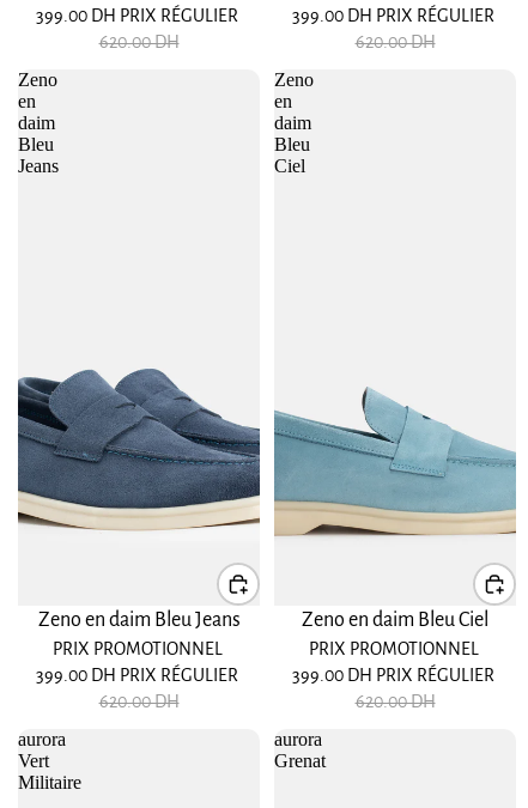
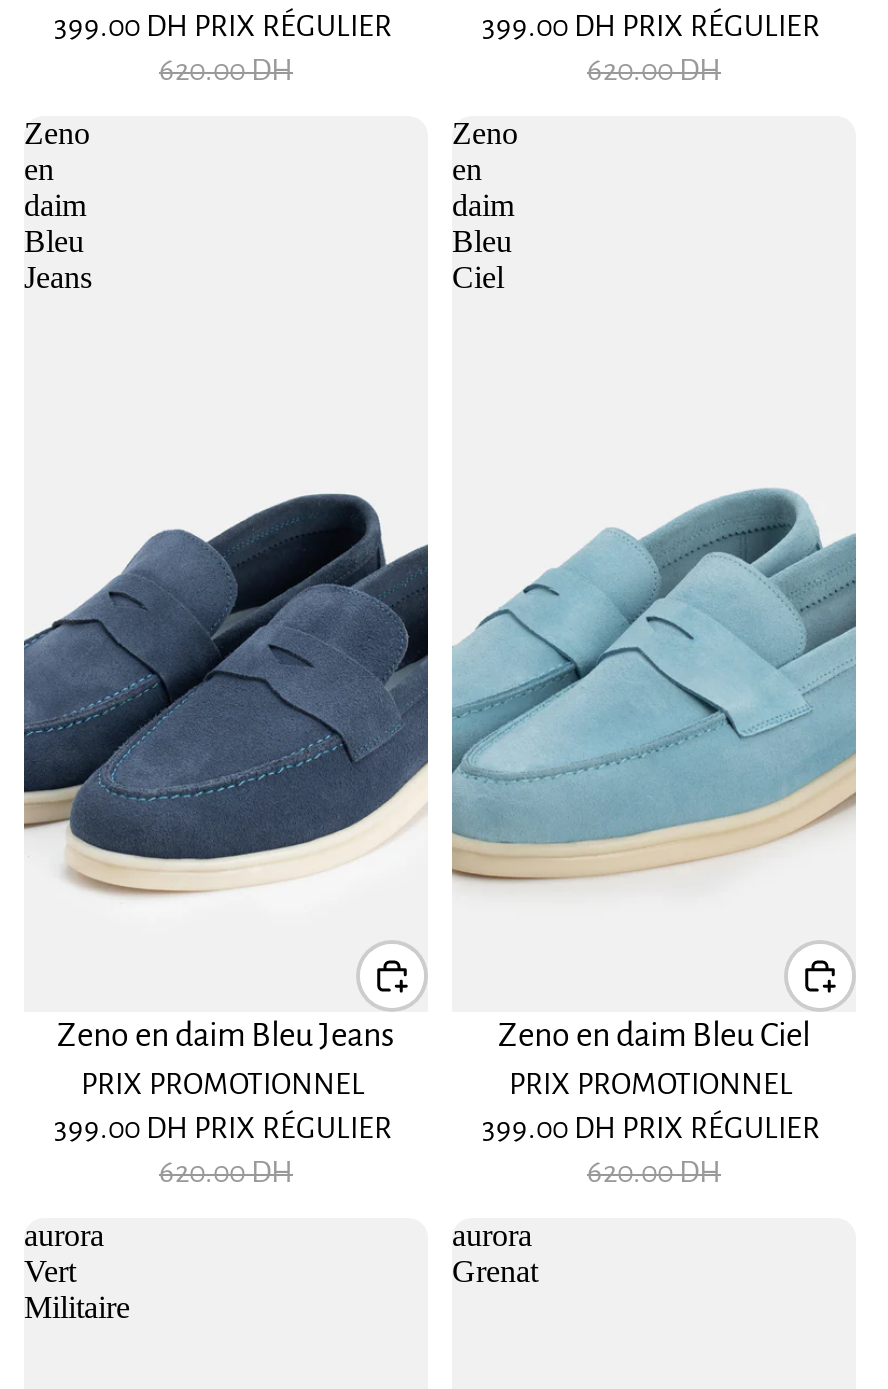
[17,296,261,536] [image] -> [22,492,430,898] [image]
[274,292,517,537] [image] -> [452,488,858,894] [image]

